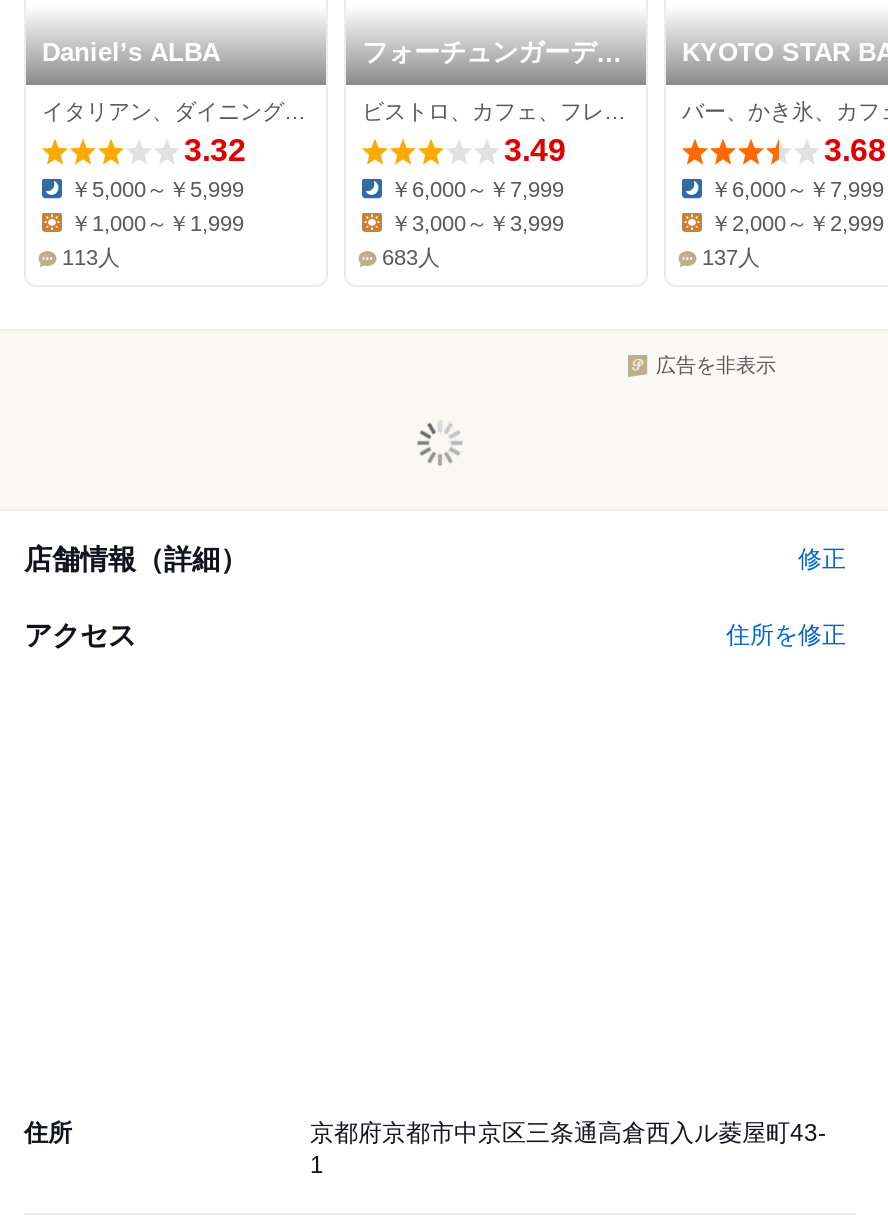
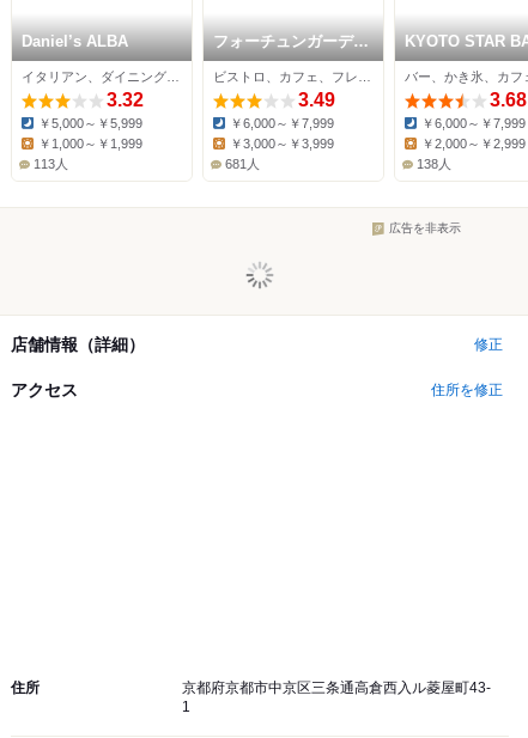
[382,246,440,270] 683人 -> [225,157,260,171] 681人
[702,246,760,270] 137人 -> [417,157,451,171] 138人

